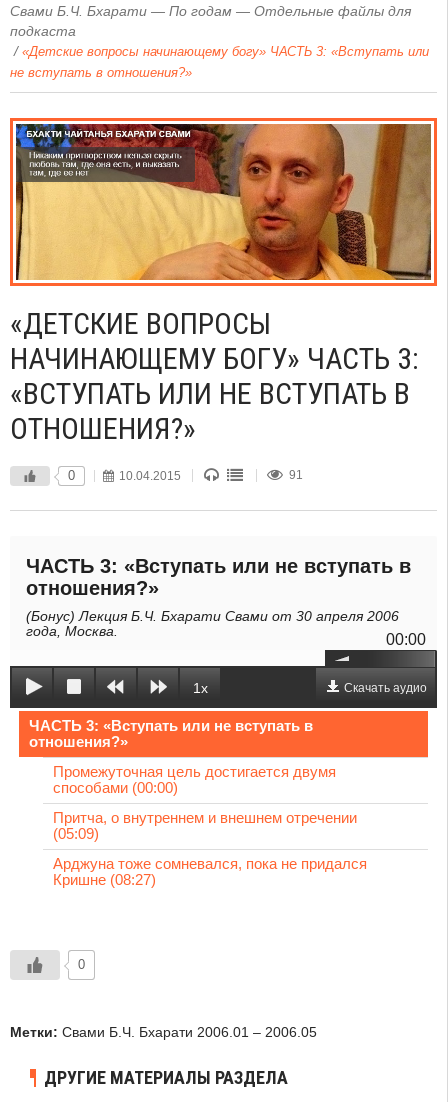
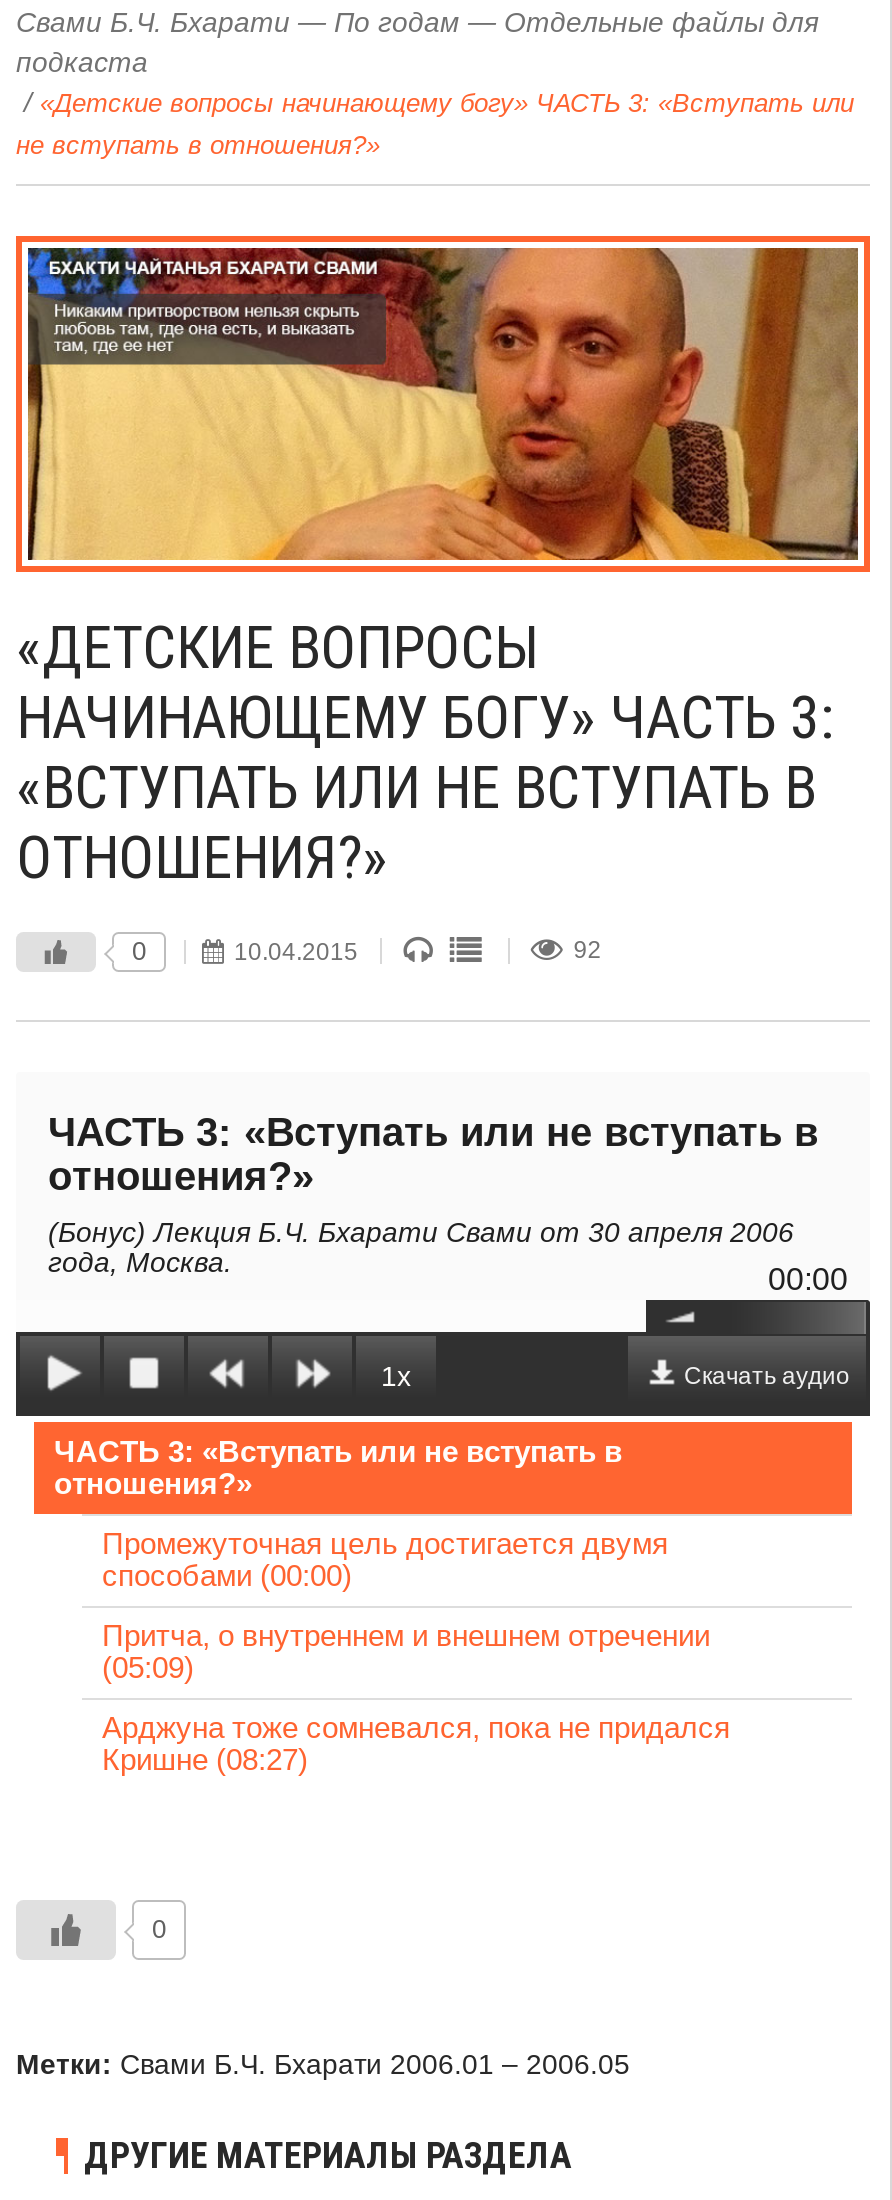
[286,469,303,483] 91 -> [567,937,601,965] 92

